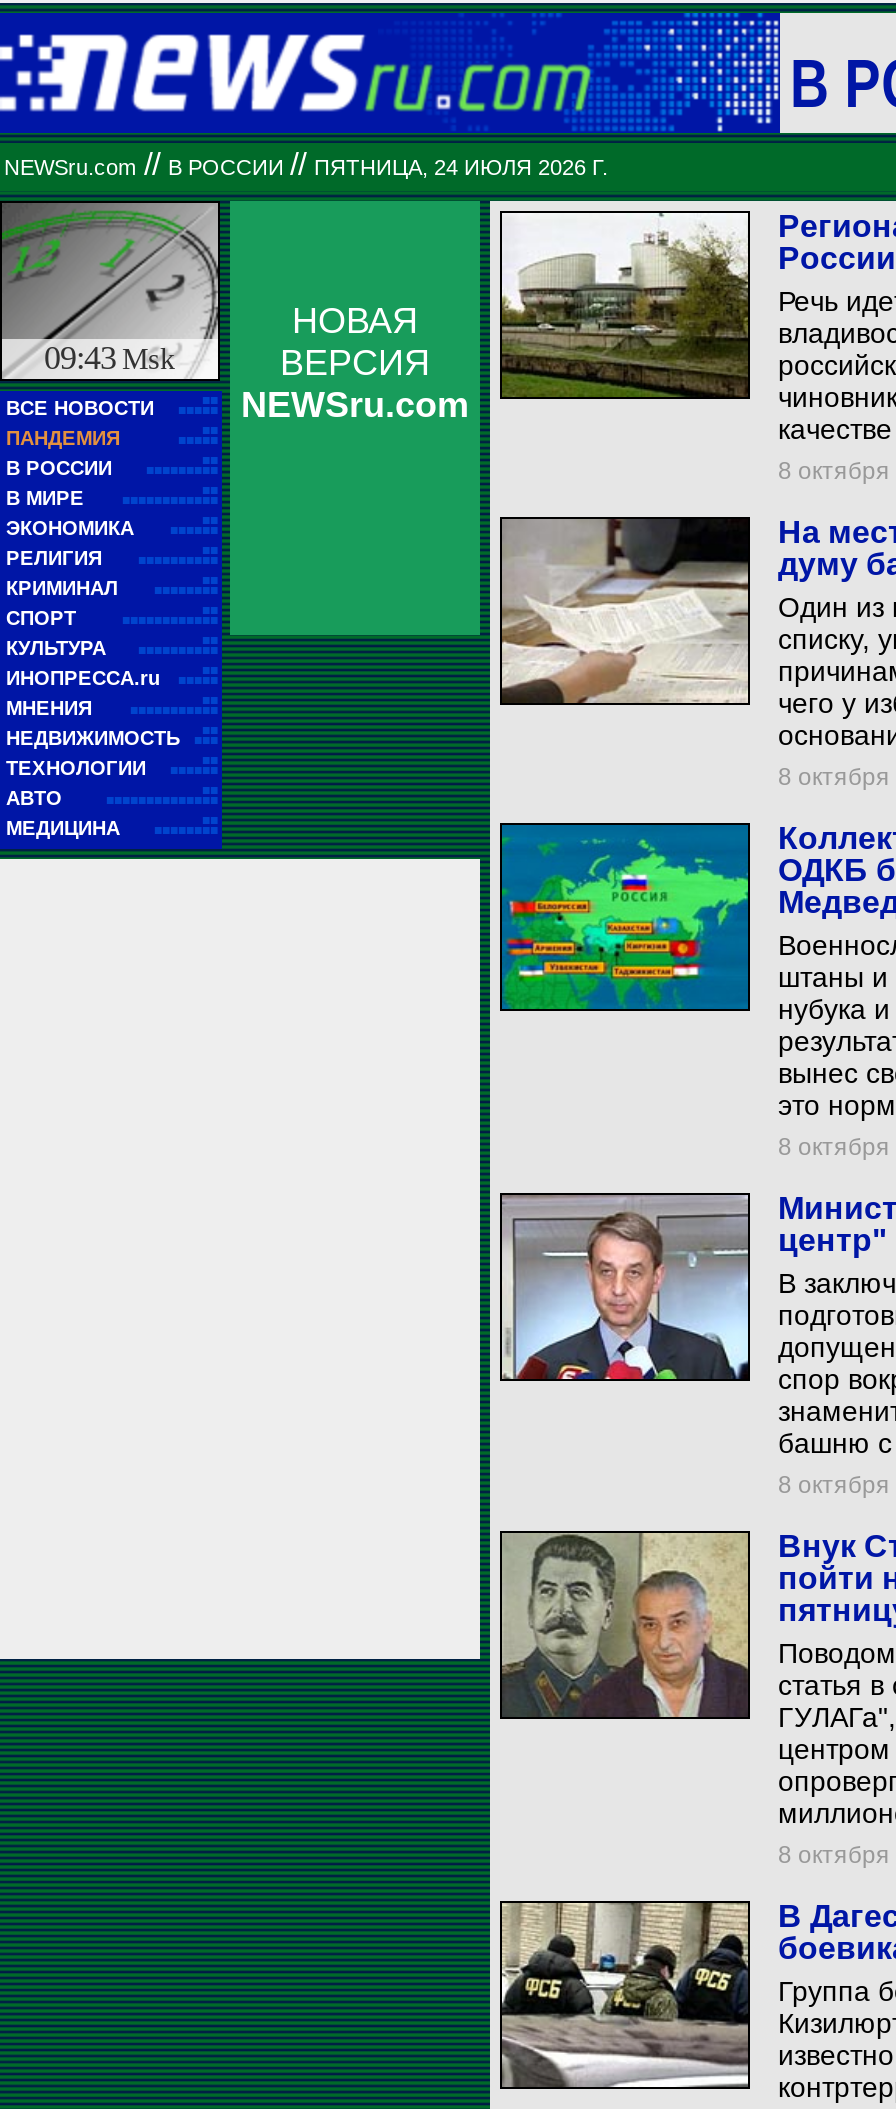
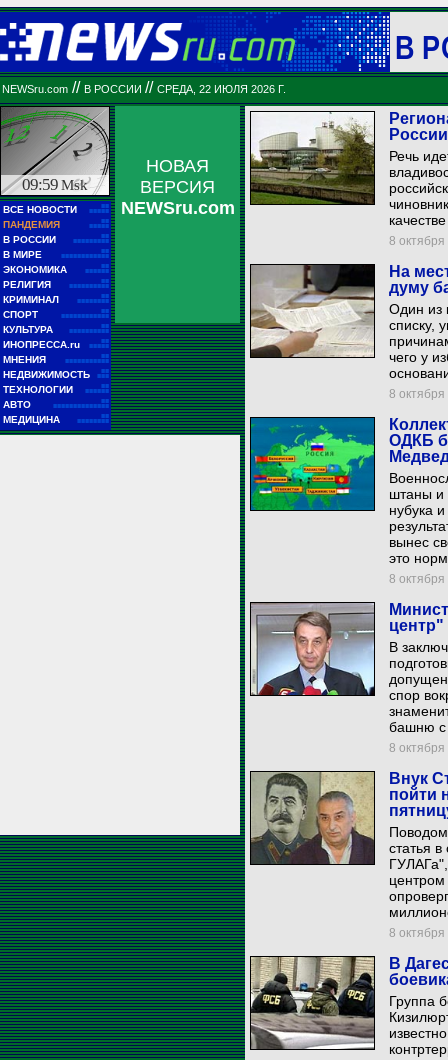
[4,147,608,181] NEWSru.com // В РОССИИ // ПЯТНИЦА, 24 ИЮЛЯ 2026 Г. -> [2,79,286,96] NEWSru.com // В РОССИИ // СРЕДА, 22 ИЮЛЯ 2026 Г.
[44,339,176,377] 09:43 Msk -> [22,175,88,194] 09:59 Msk

